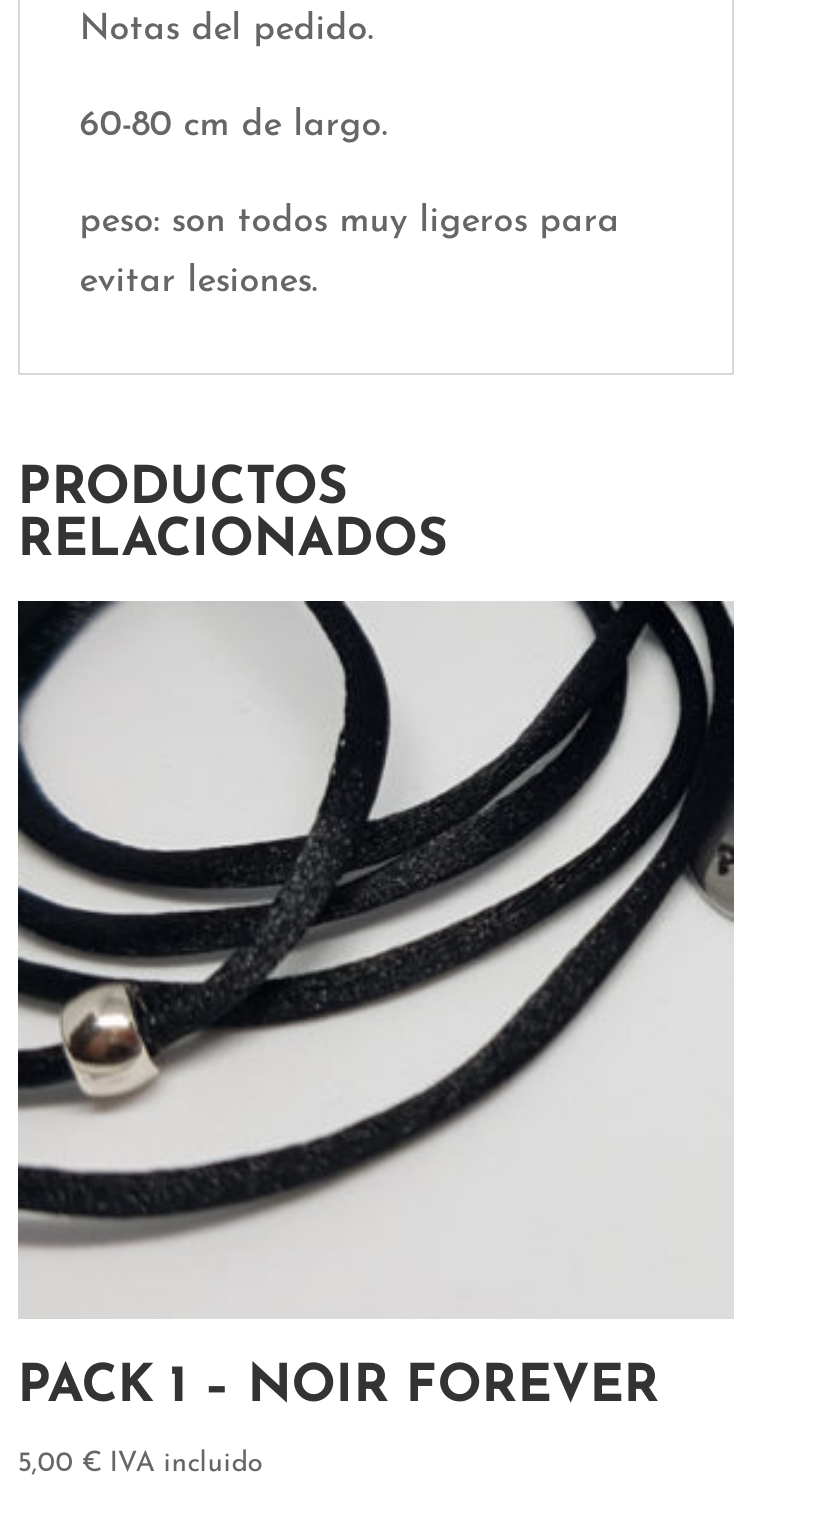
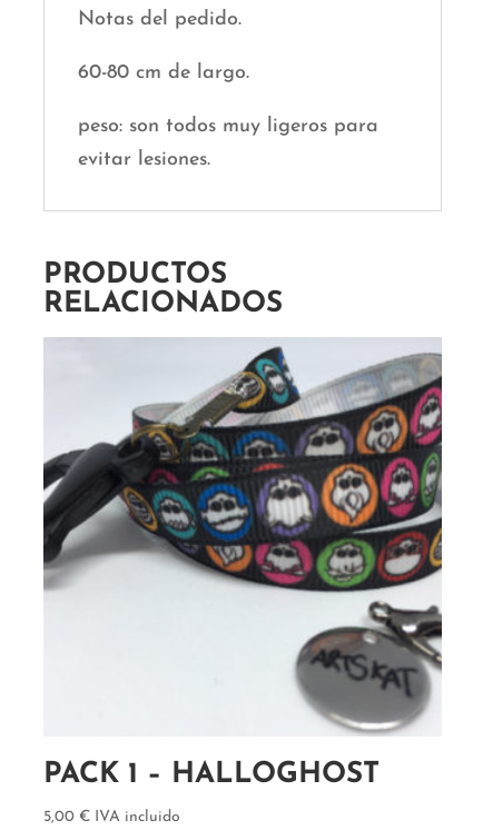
[16,599,736,1415] [image] | PACK 1 – NOIR FOREVER -> [42,337,443,790] [image] | PACK 1 – HALLOGHOST

